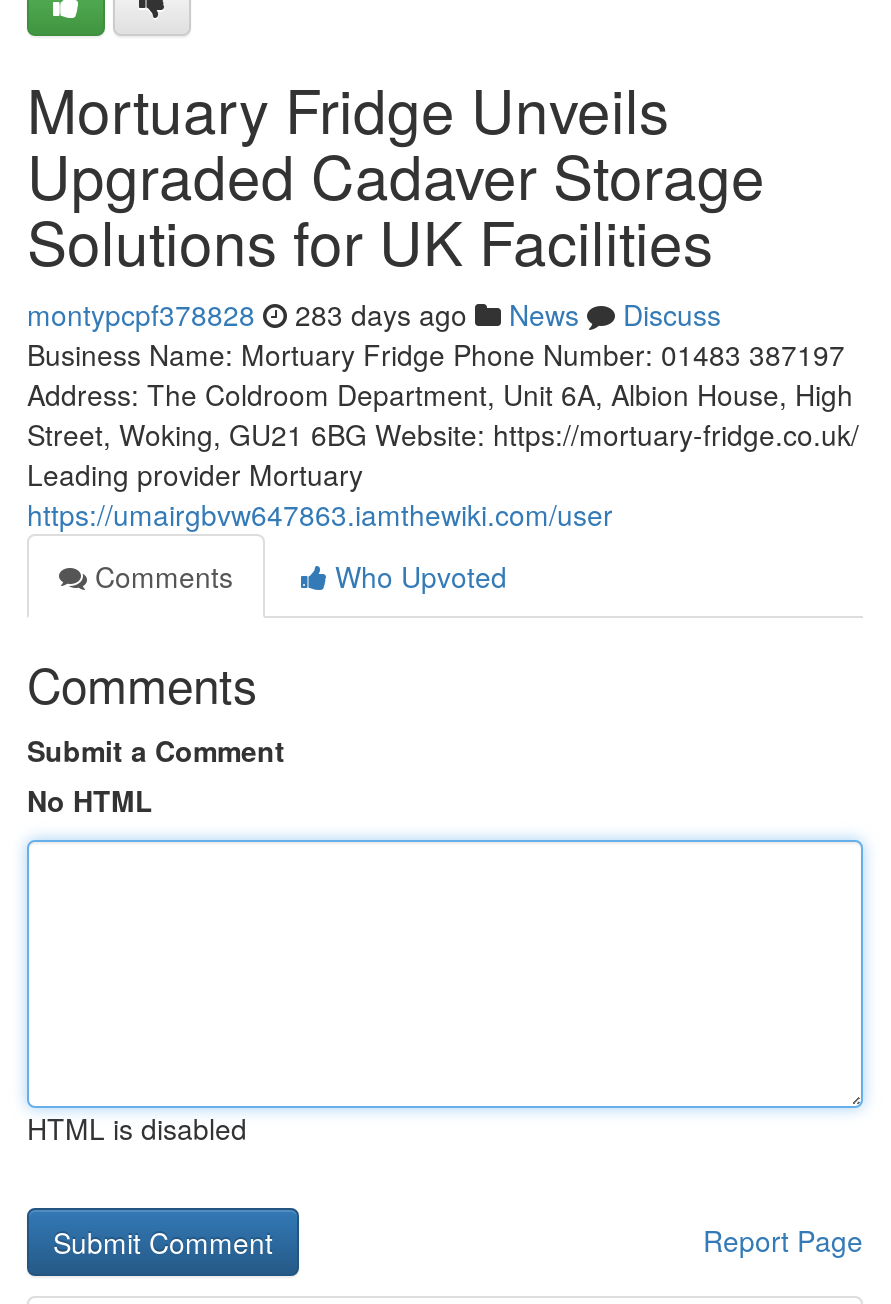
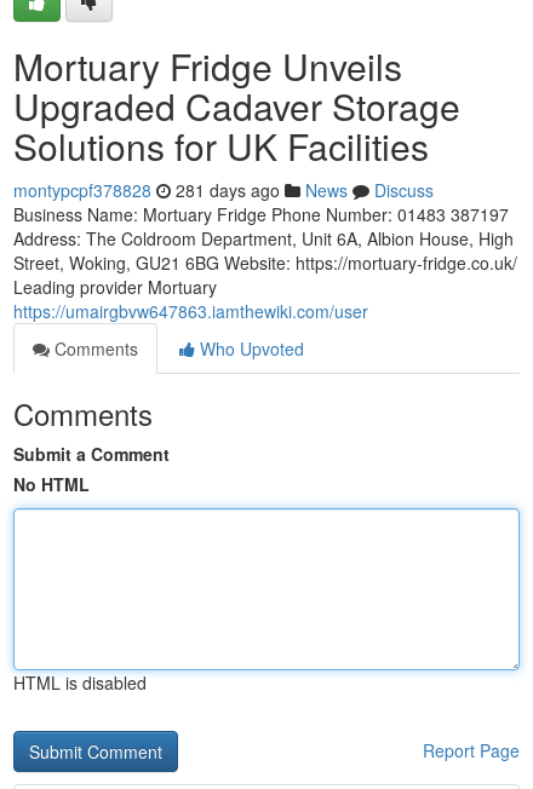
[27,294,721,334] montypcpf378828 283 days ago News Discuss -> [13,178,434,202] montypcpf378828 281 days ago News Discuss

